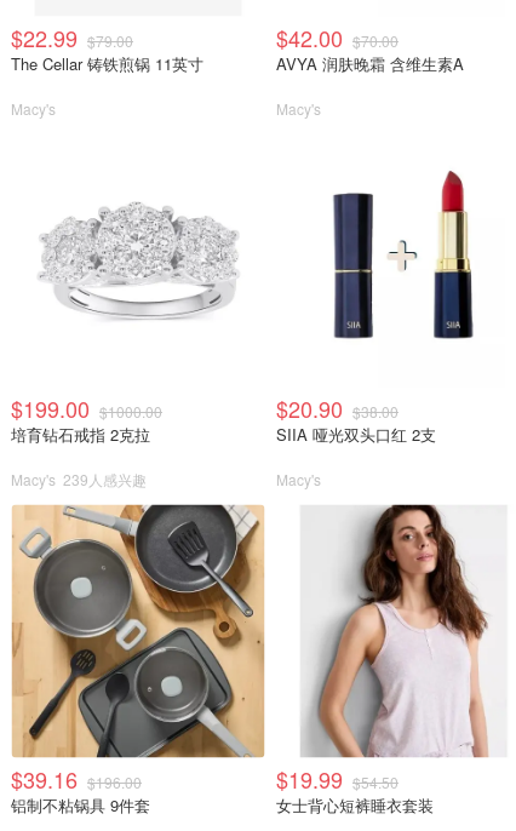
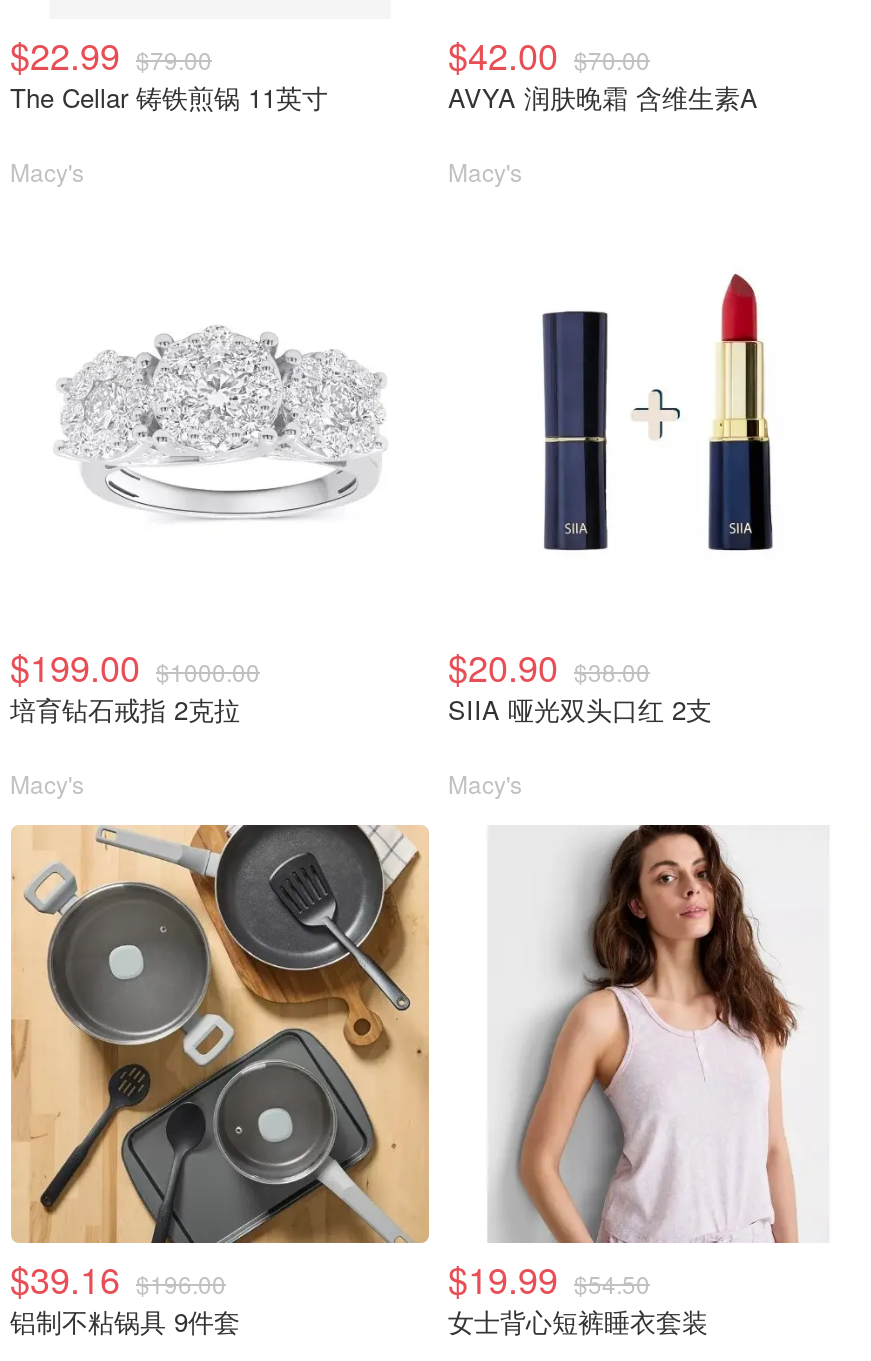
[11,469,147,489] Macy's 239人感兴趣 -> [10,766,84,800] Macy's

